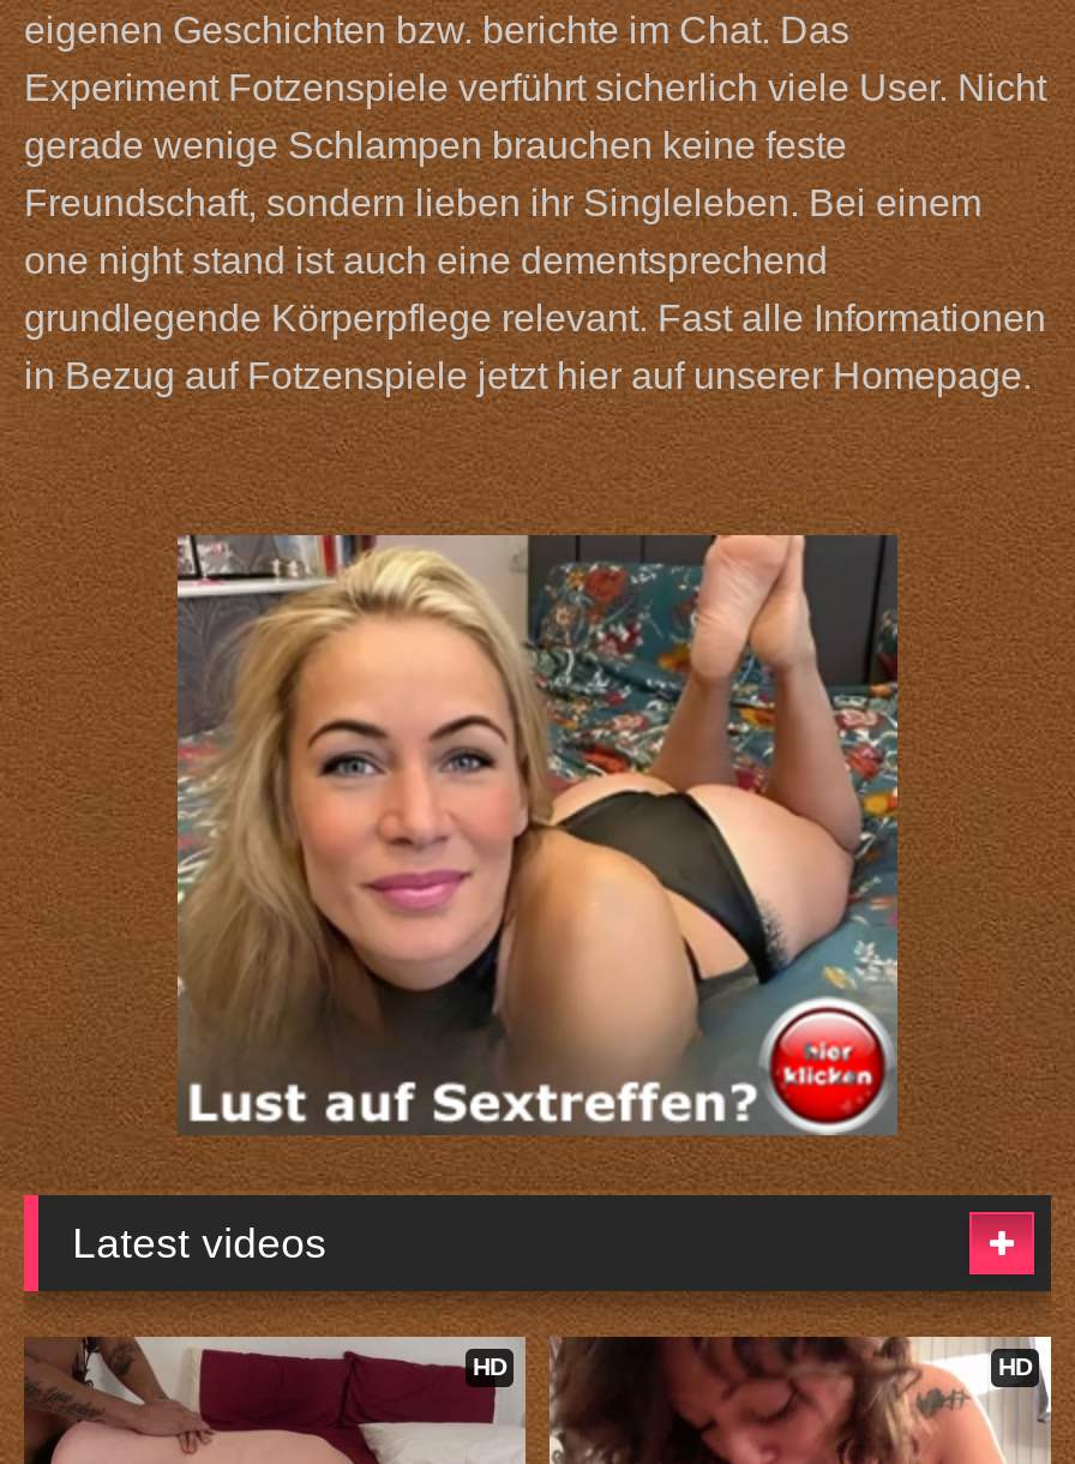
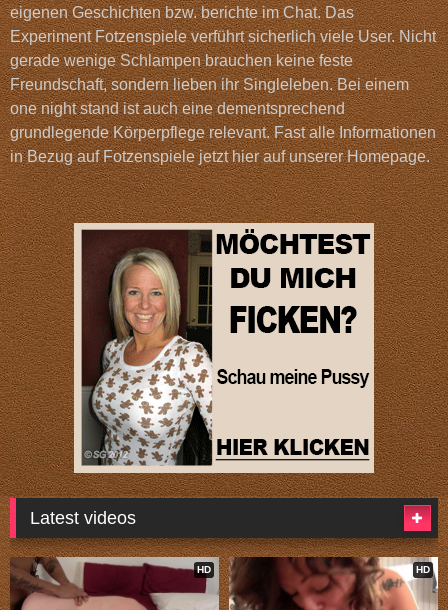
[178,533,900,1135] [image] -> [73,222,375,474] [image]

